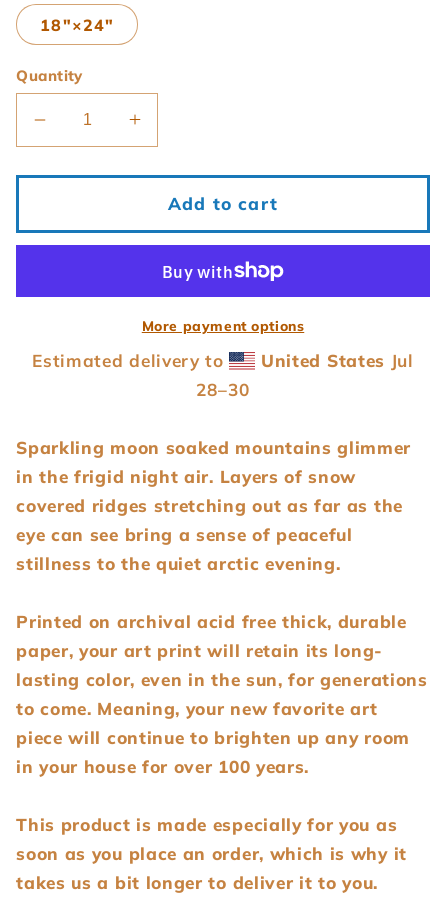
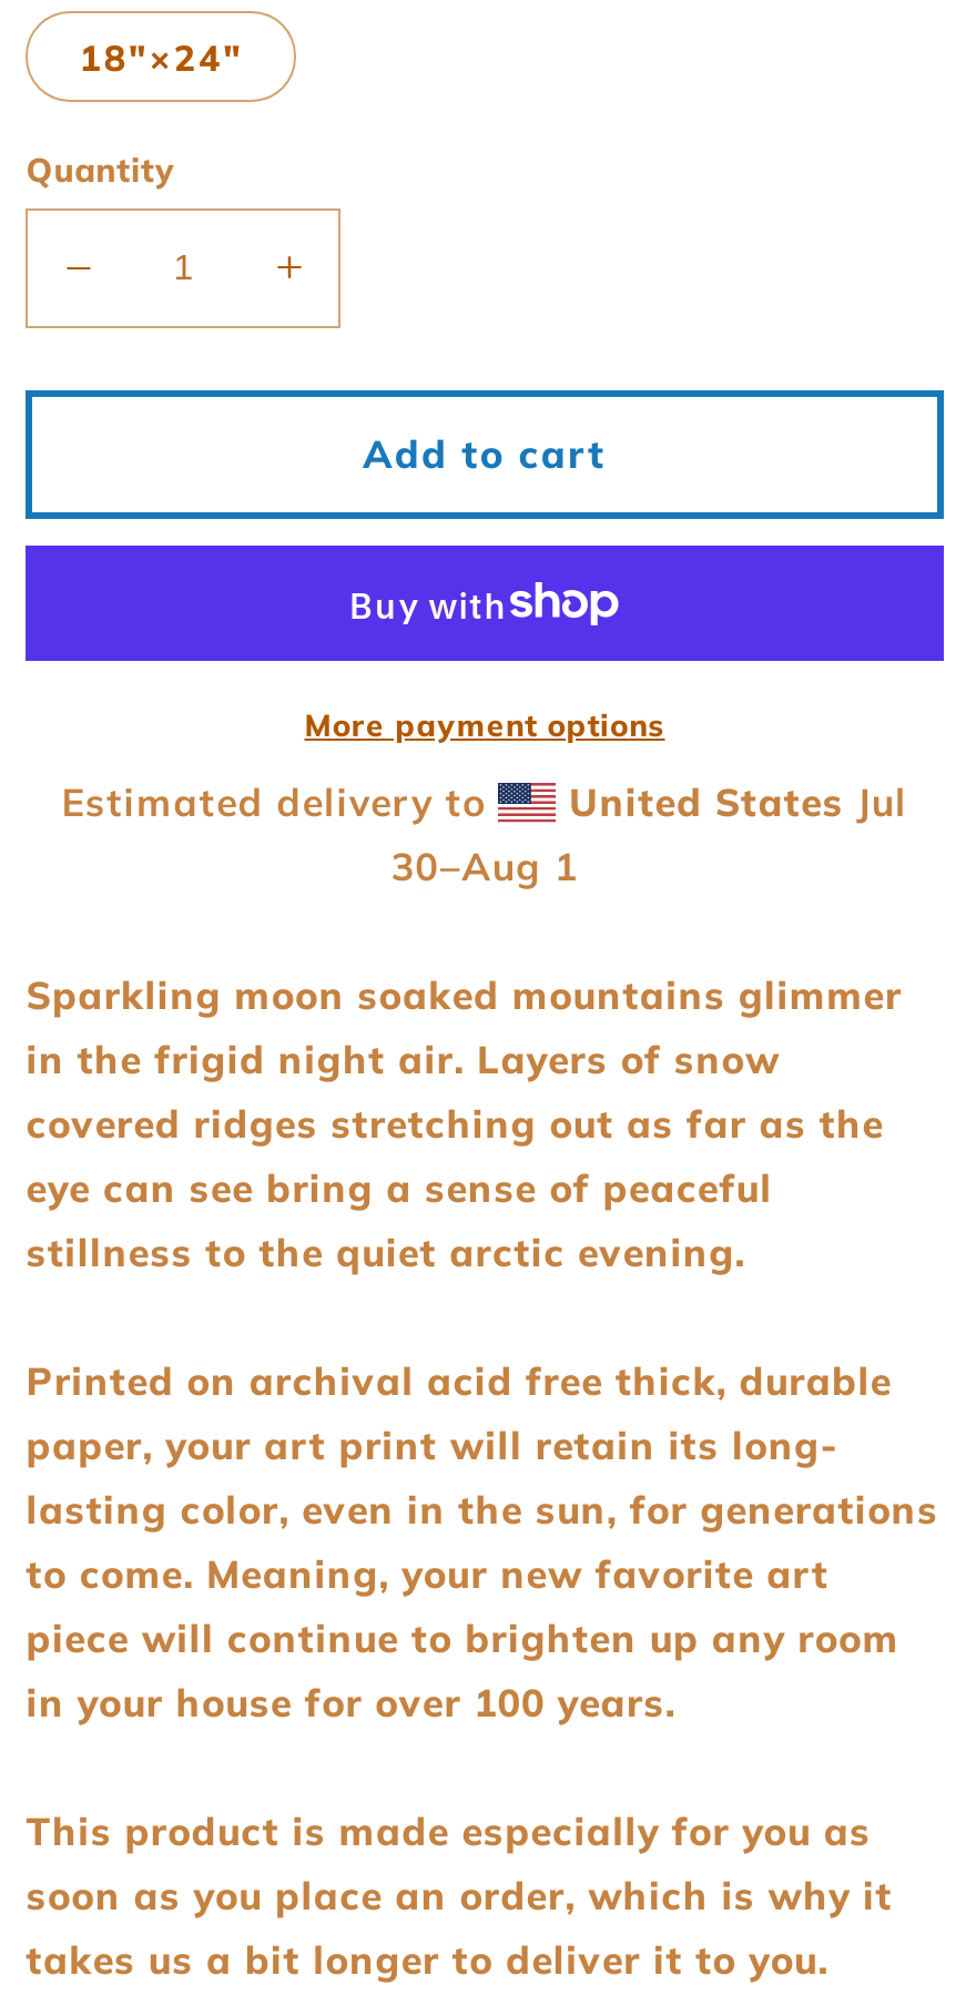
[196,379,250,400] 28–30 -> [391,844,578,890] 30–Aug 1

